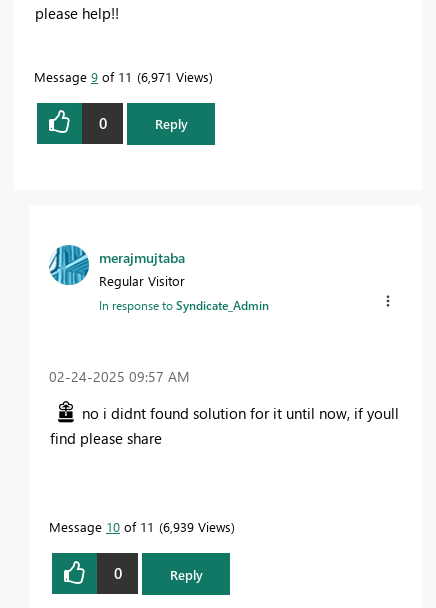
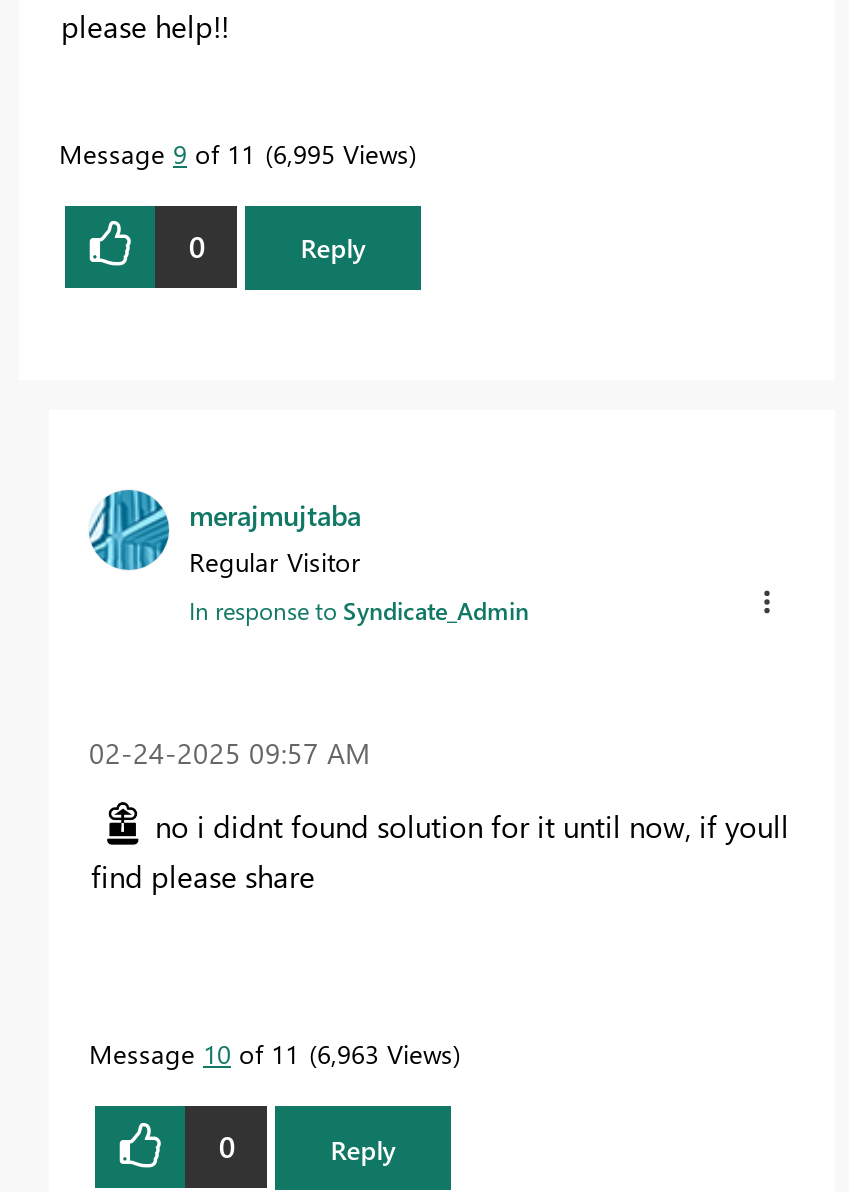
[34,67,209,84] Message 9 of 11 6,971 Views -> [59,135,409,169] Message 9 of 11 6,995 Views
[49,518,231,535] Message 10 of 11 6,939 Views -> [89,1036,453,1070] Message 10 of 11 6,963 Views

